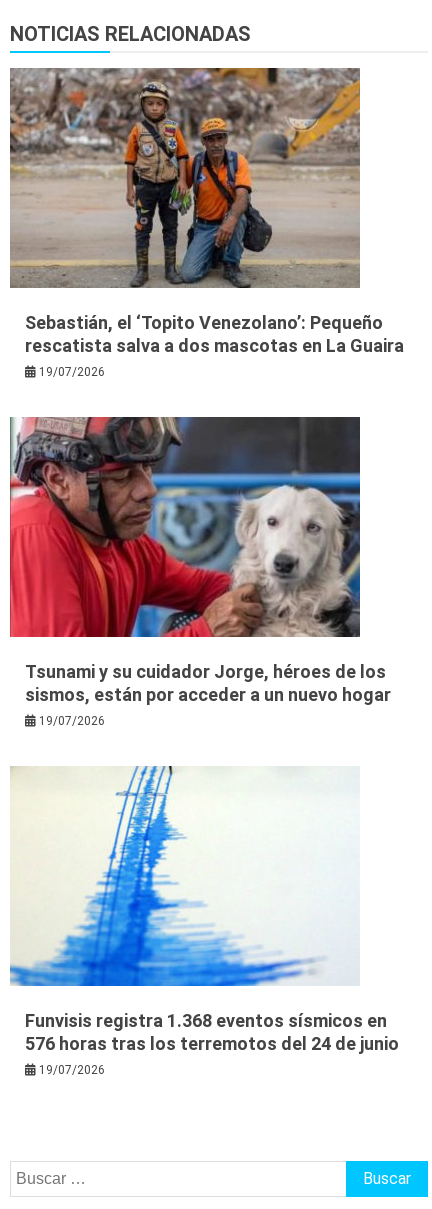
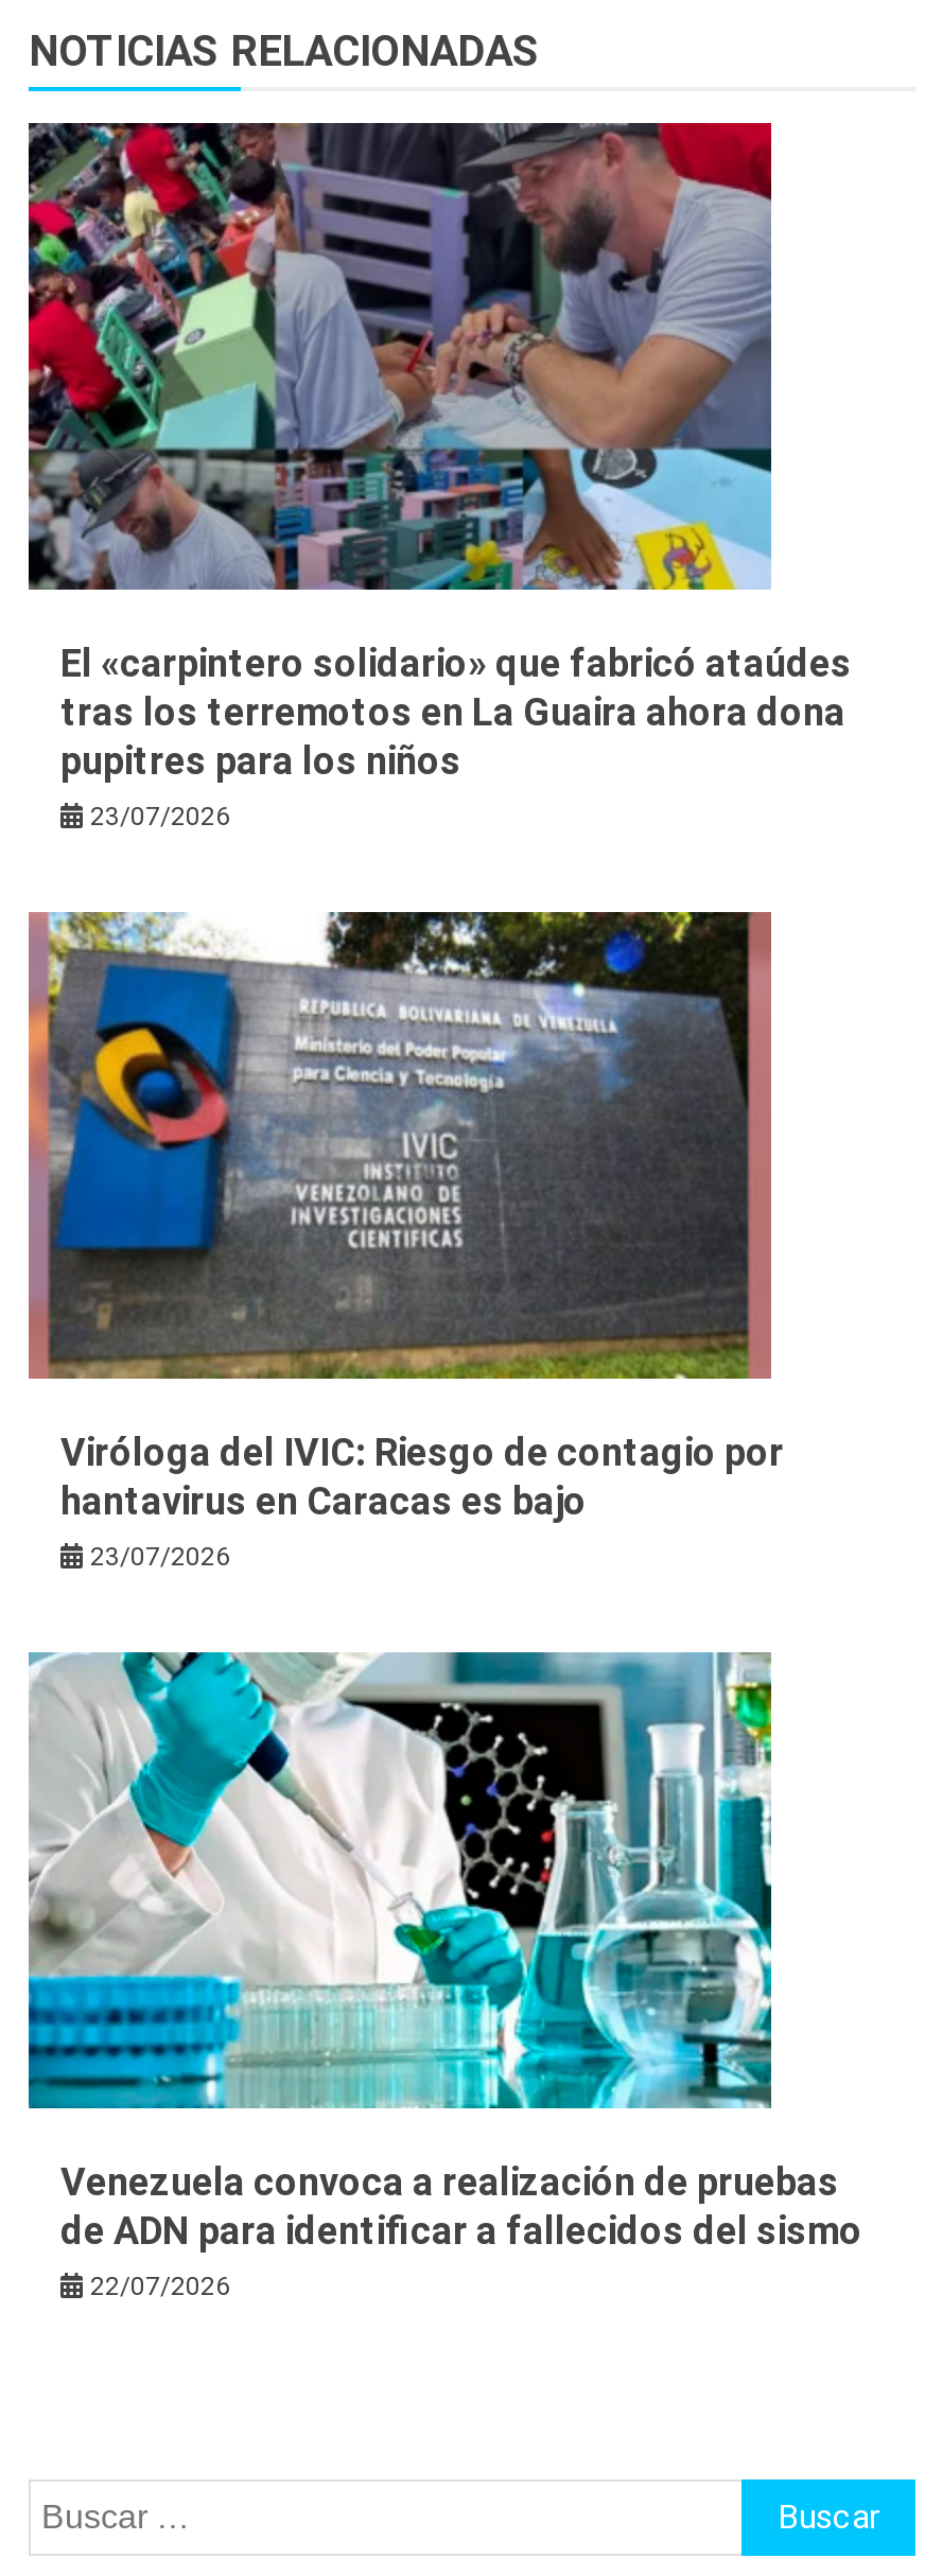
[9,67,404,379] [image] | Sebastián, el ‘Topito Venezolano’: Pequeño | rescatista salva a dos mascotas en La Guaira | 19/07/2026 -> [27,121,852,831] [image] | El «carpintero solidario» que fabricó ataúdes | tras los terremotos en La Guaira ahora dona | pupitres para los niños | 23/07/2026
[9,416,391,728] [image] | Tsunami y su cuidador Jorge, héroes de los | sismos, están por acceder a un nuevo hogar | 19/07/2026 -> [27,901,784,1571] [image] | Viróloga del IVIC: Riesgo de contagio por | hantavirus en Caracas es bajo | 23/07/2026
[10,765,399,1077] [image] | Funvisis registra 1.368 eventos sísmicos en | 576 horas tras los terremotos del 24 de junio | 19/07/2026 -> [27,1644,862,2301] [image] | Venezuela convoca a realización de pruebas | de ADN para identificar a fallecidos del sismo | 22/07/2026

